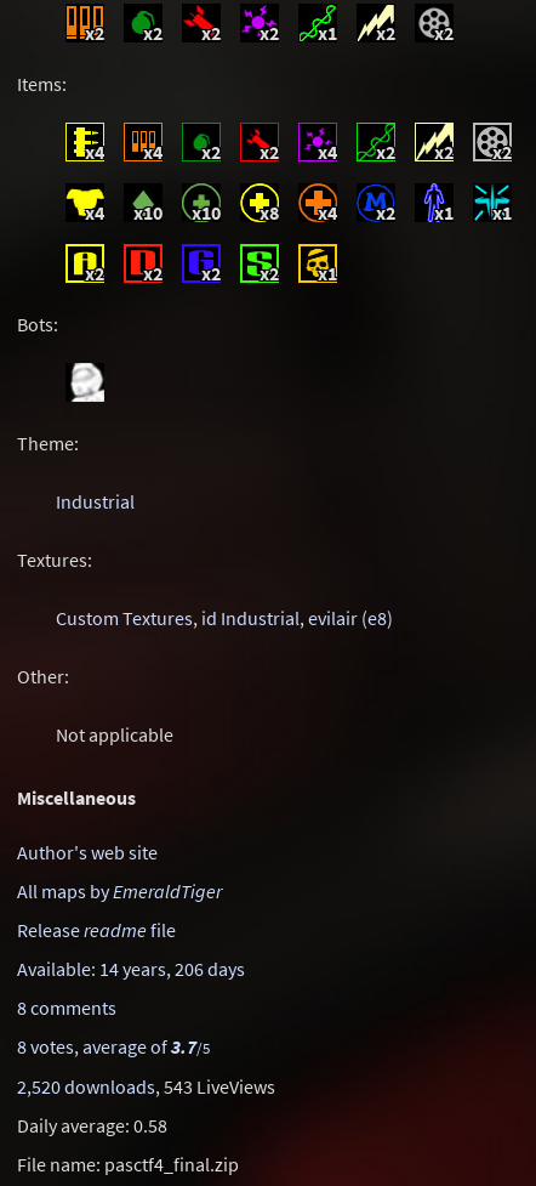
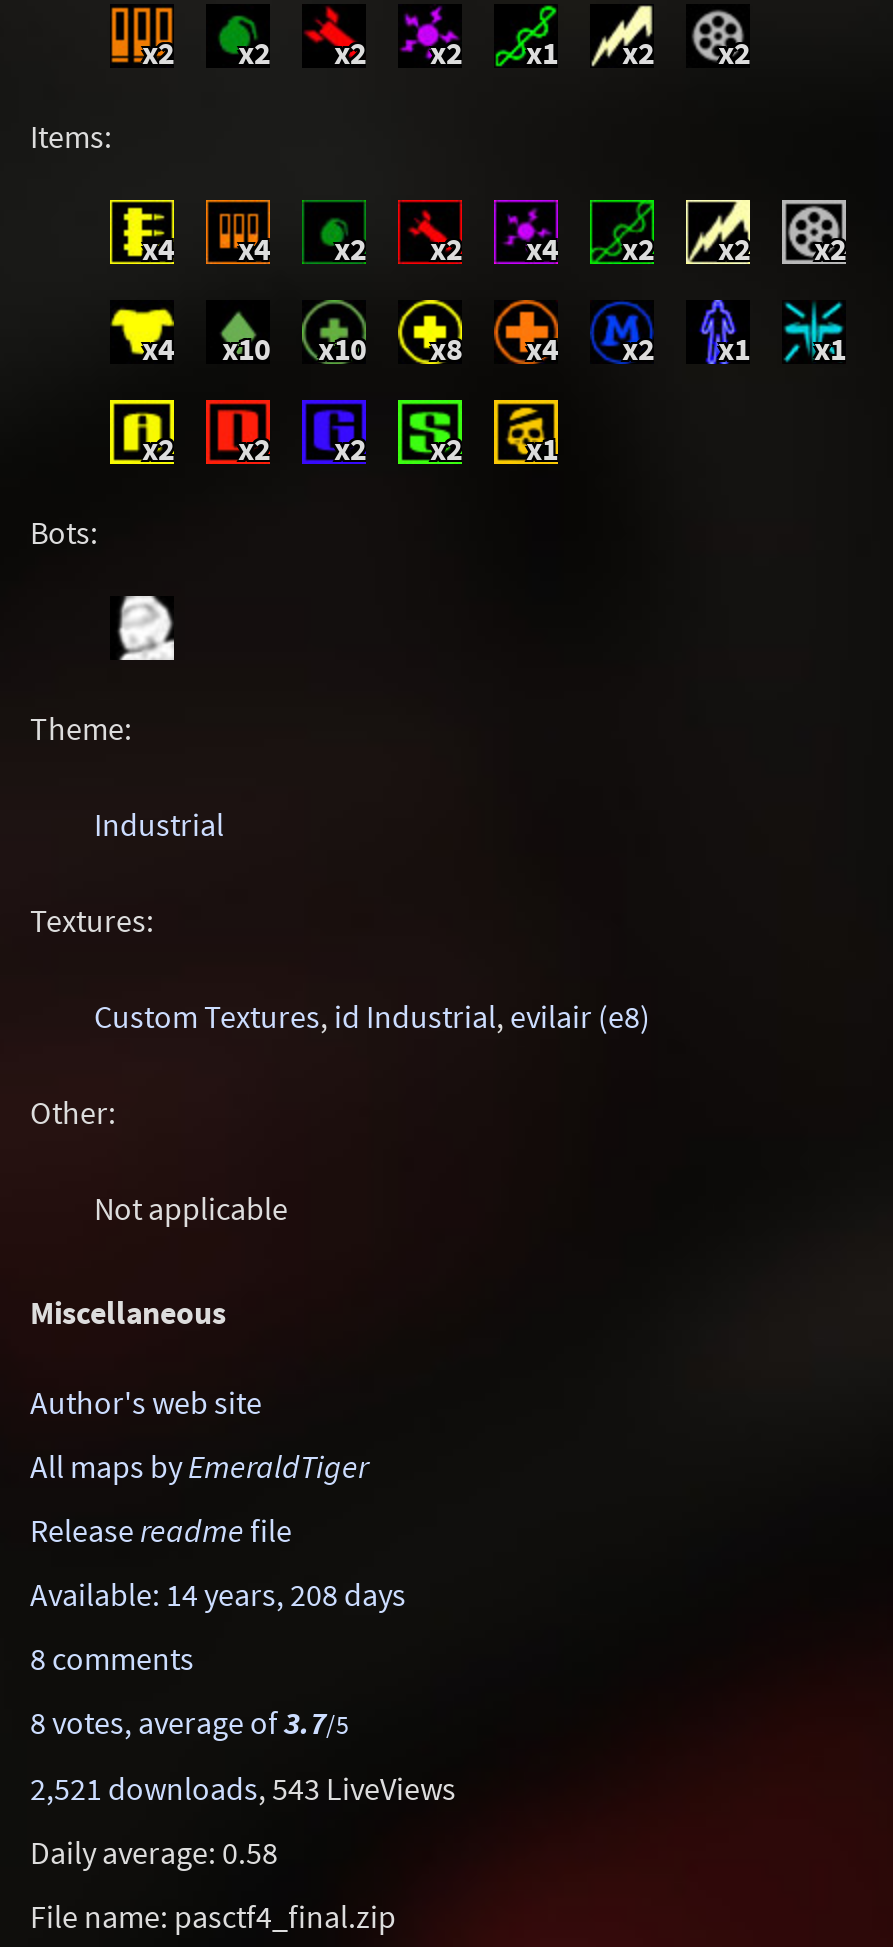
[17,957,245,981] Available: 14 years, 206 days -> [30,1574,406,1614] Available: 14 years, 208 days
[17,1074,275,1099] 2,520 downloads, 543 LiveViews -> [30,1768,456,1808] 2,521 downloads, 543 LiveViews

